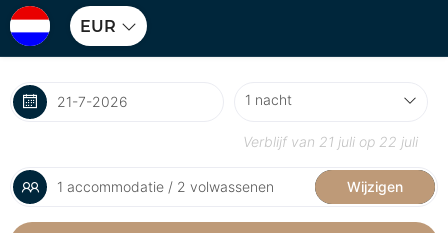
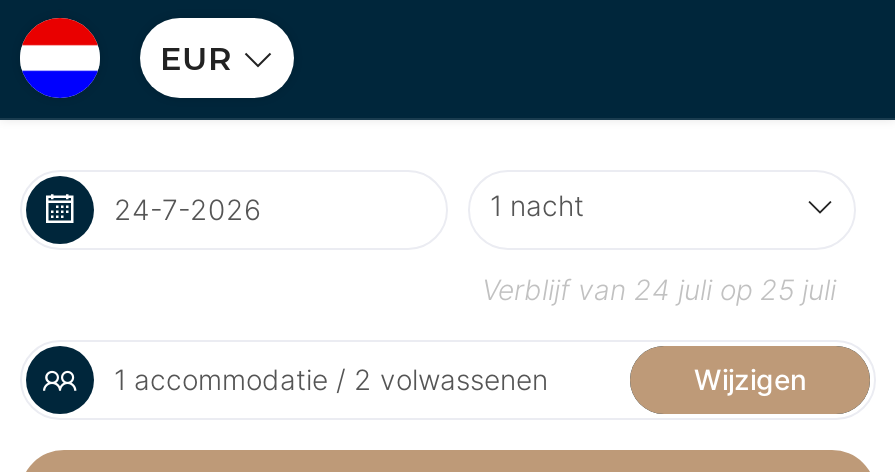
[243,133,418,150] Verblijf van 21 juli op 22 juli -> [482,272,836,306] Verblijf van 24 juli op 25 juli

